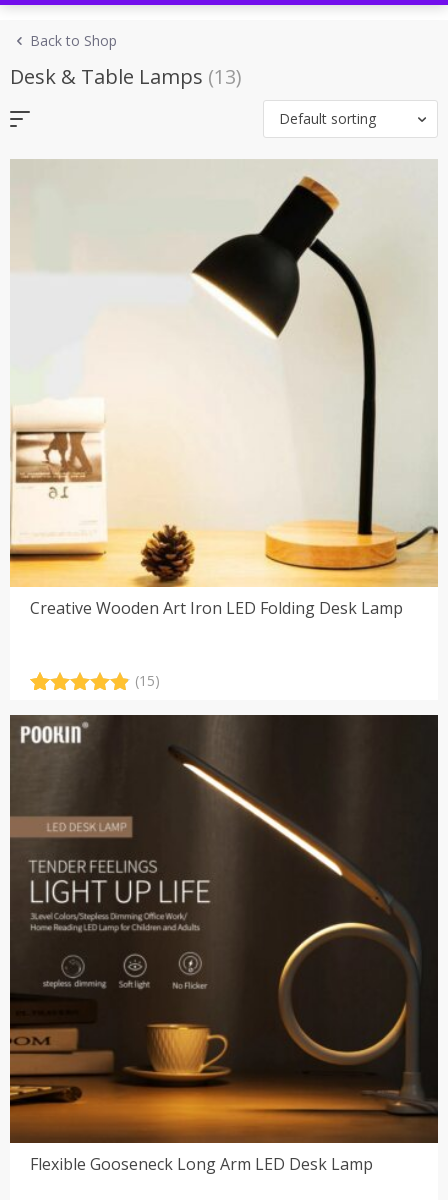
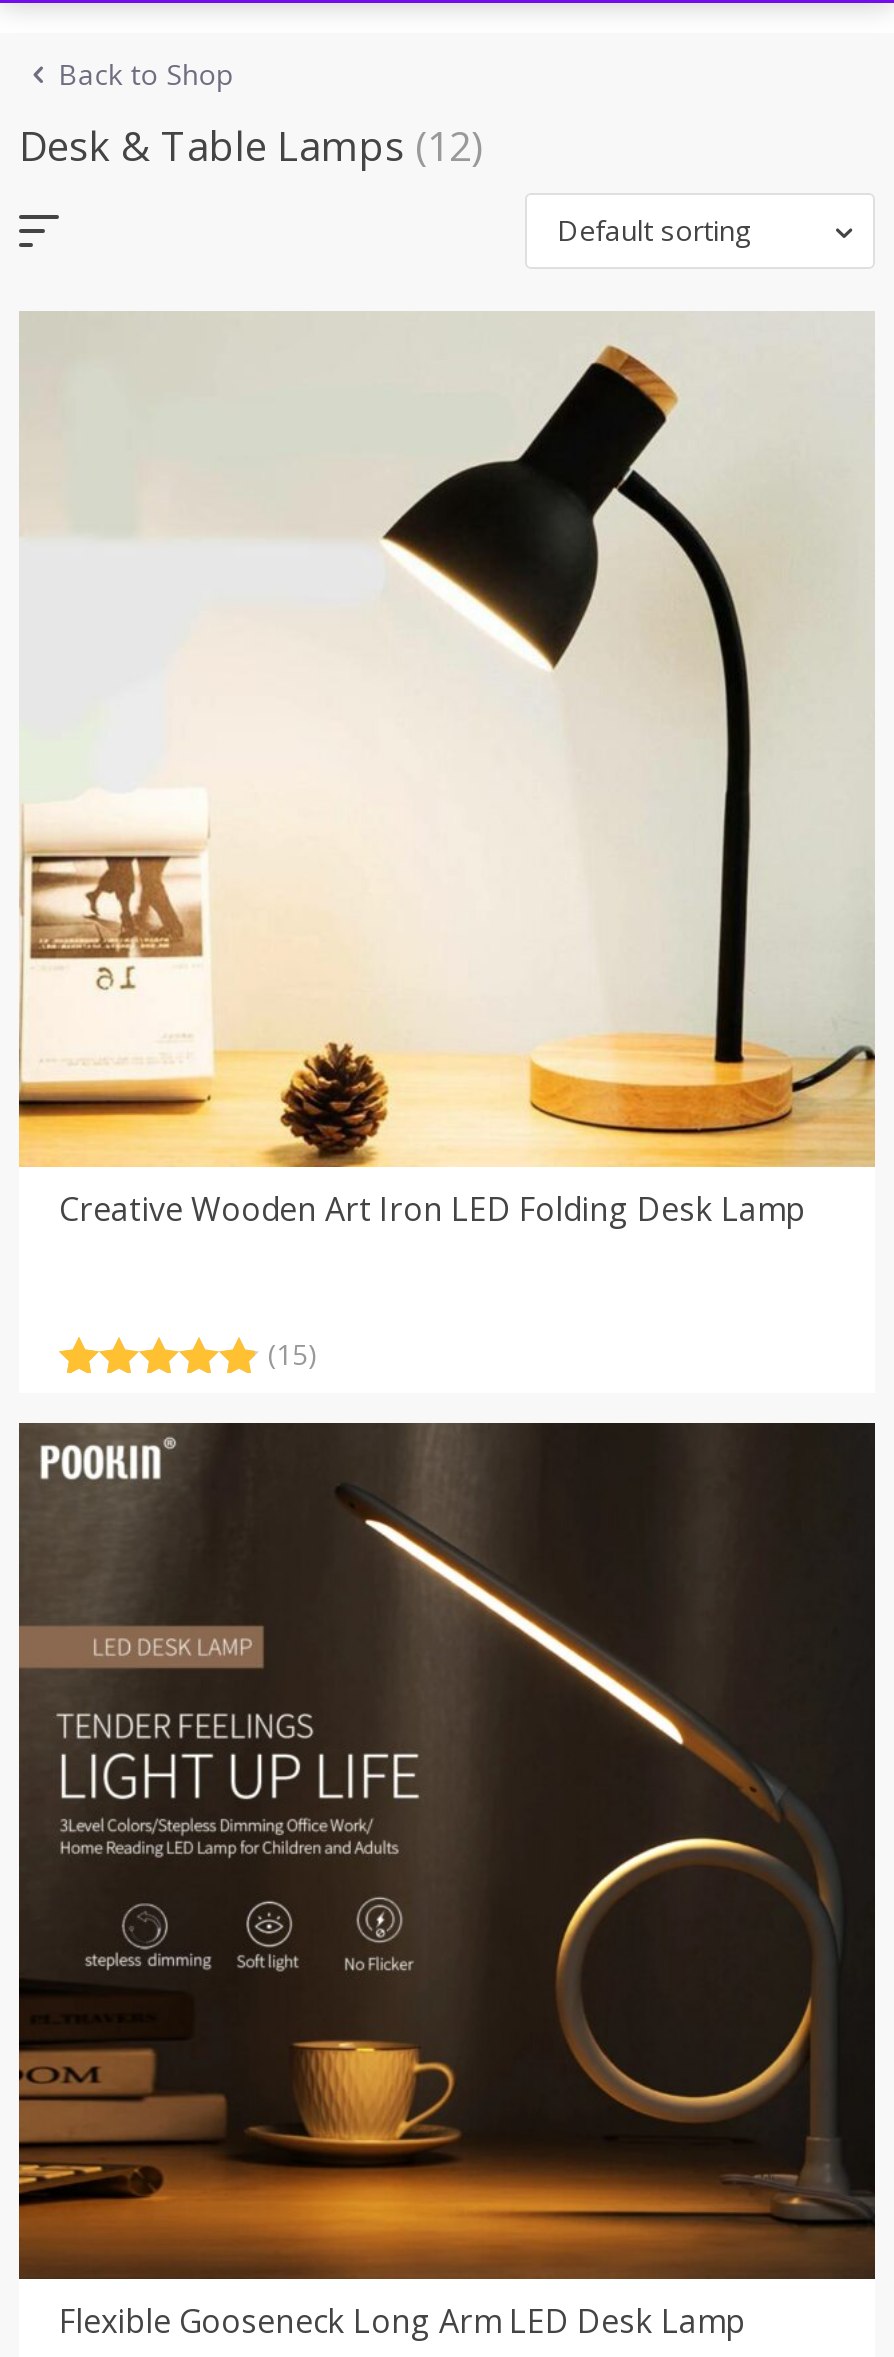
[10,63,242,90] Desk & Table Lamps (13) -> [19,119,483,173] Desk & Table Lamps (12)

